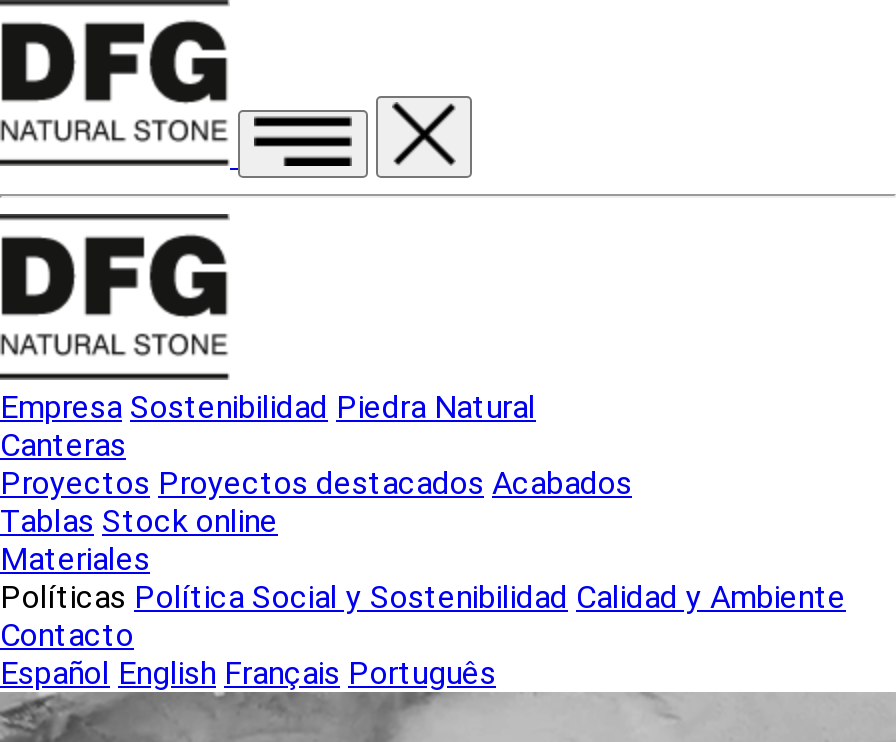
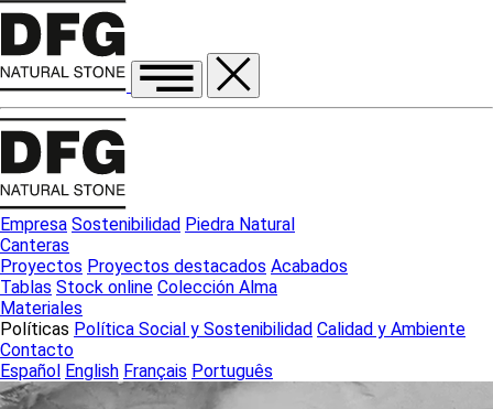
[0,502,278,540] Tablas Stock online -> [0,277,277,298] Tablas Stock online Colección Alma

